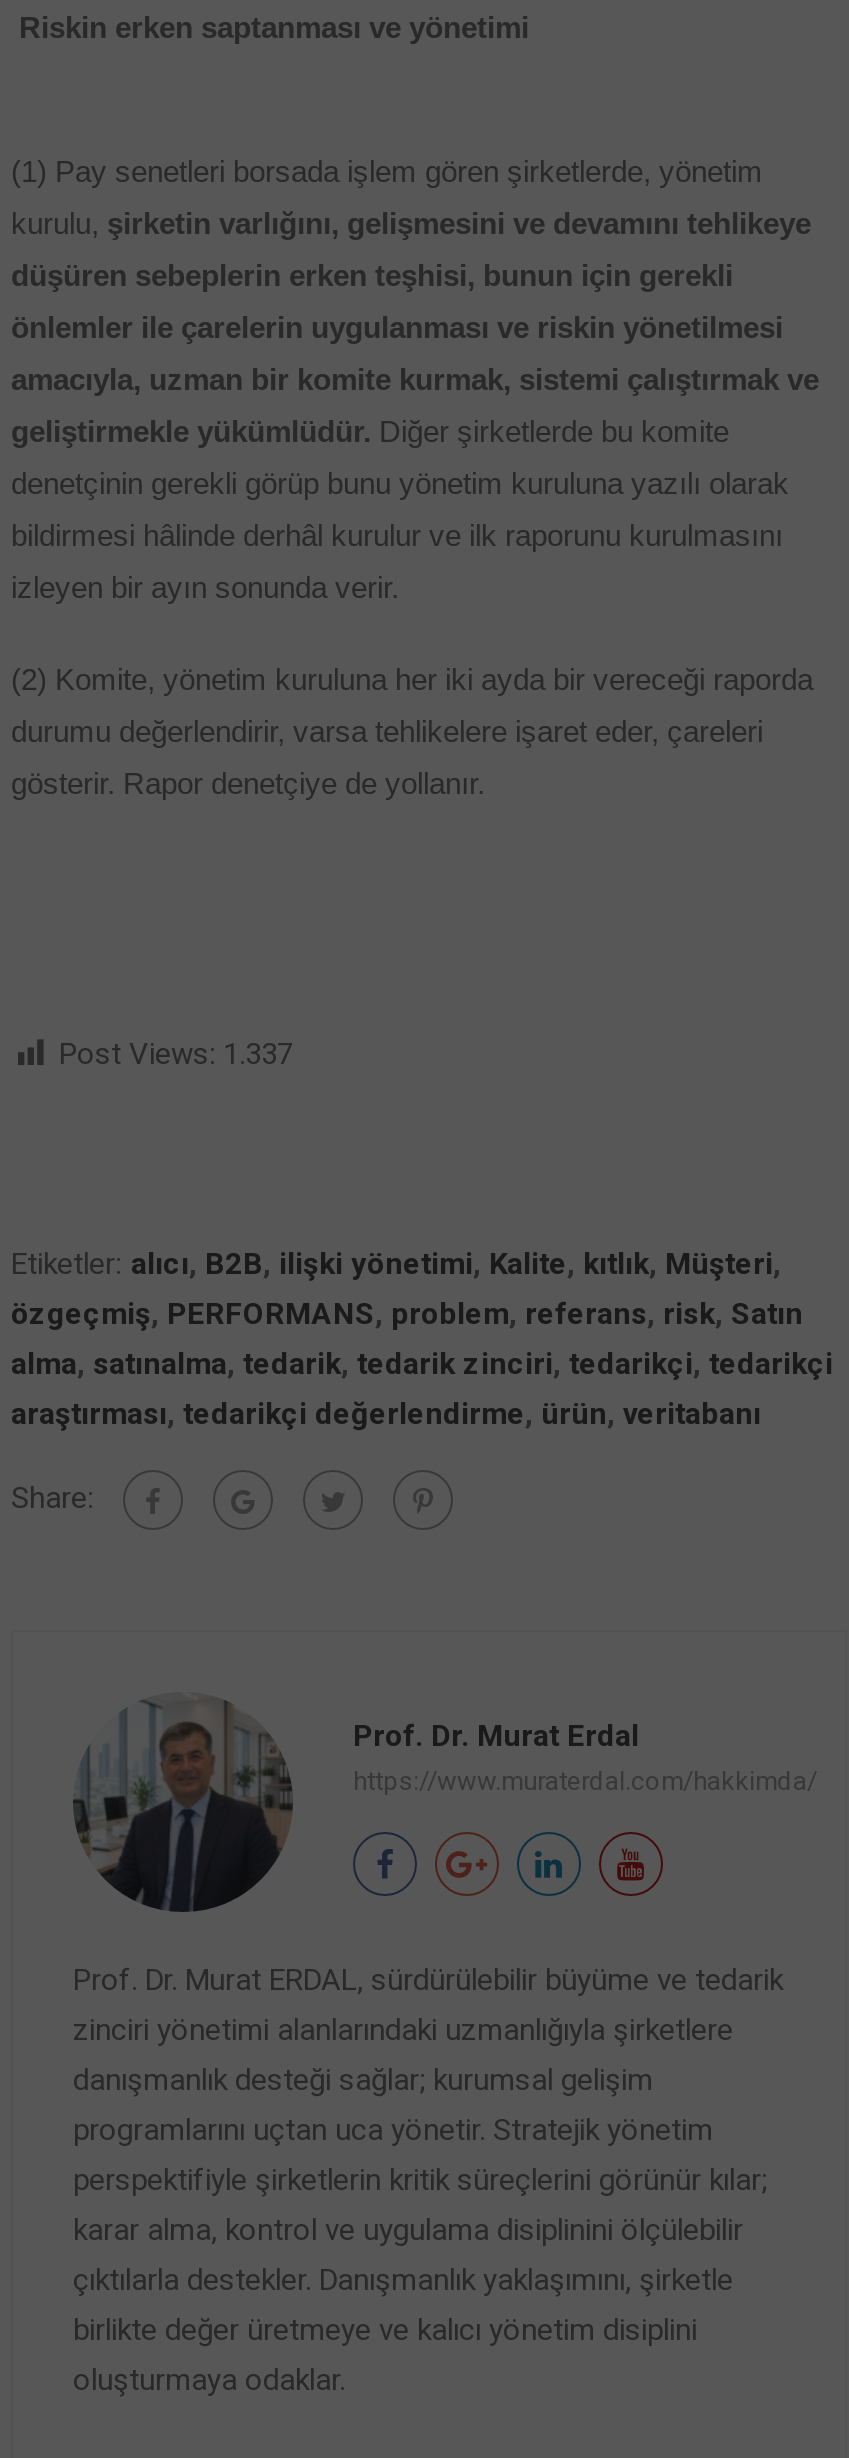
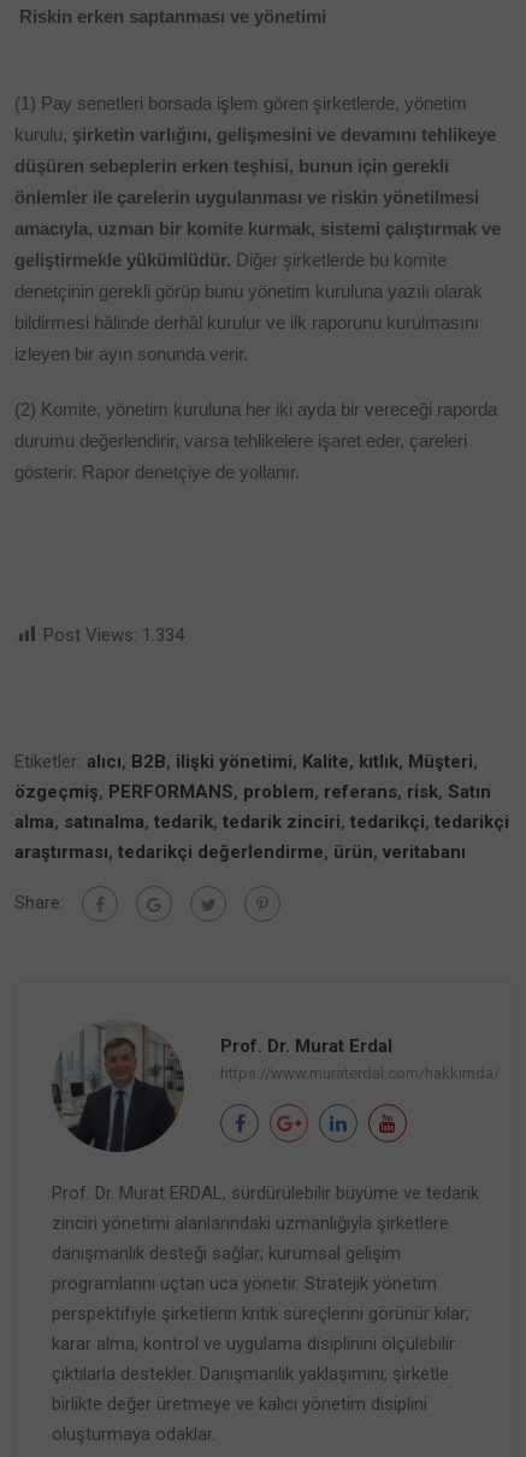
[59,1035,293,1071] Post Views: 1.337 -> [43,624,184,645] Post Views: 1.334

